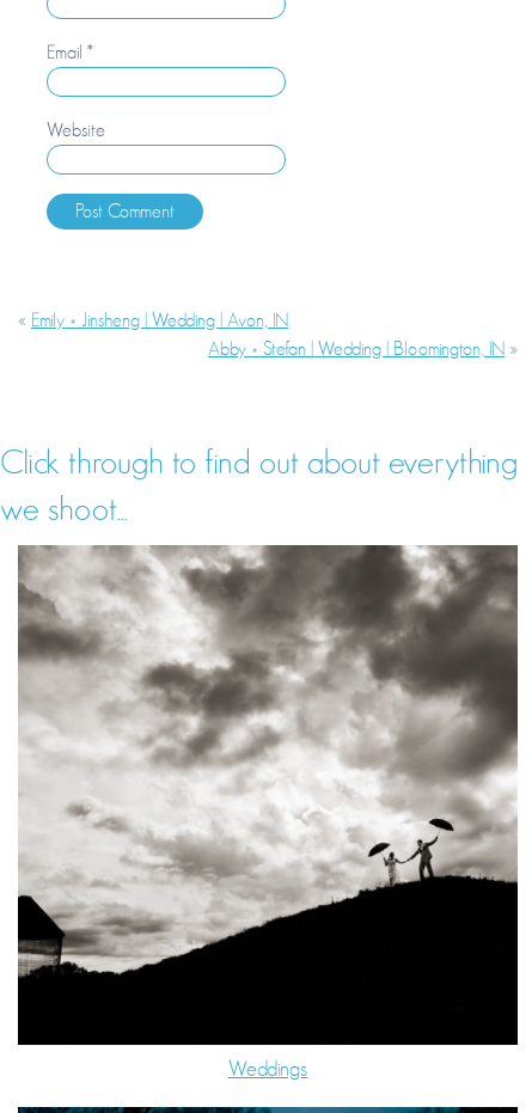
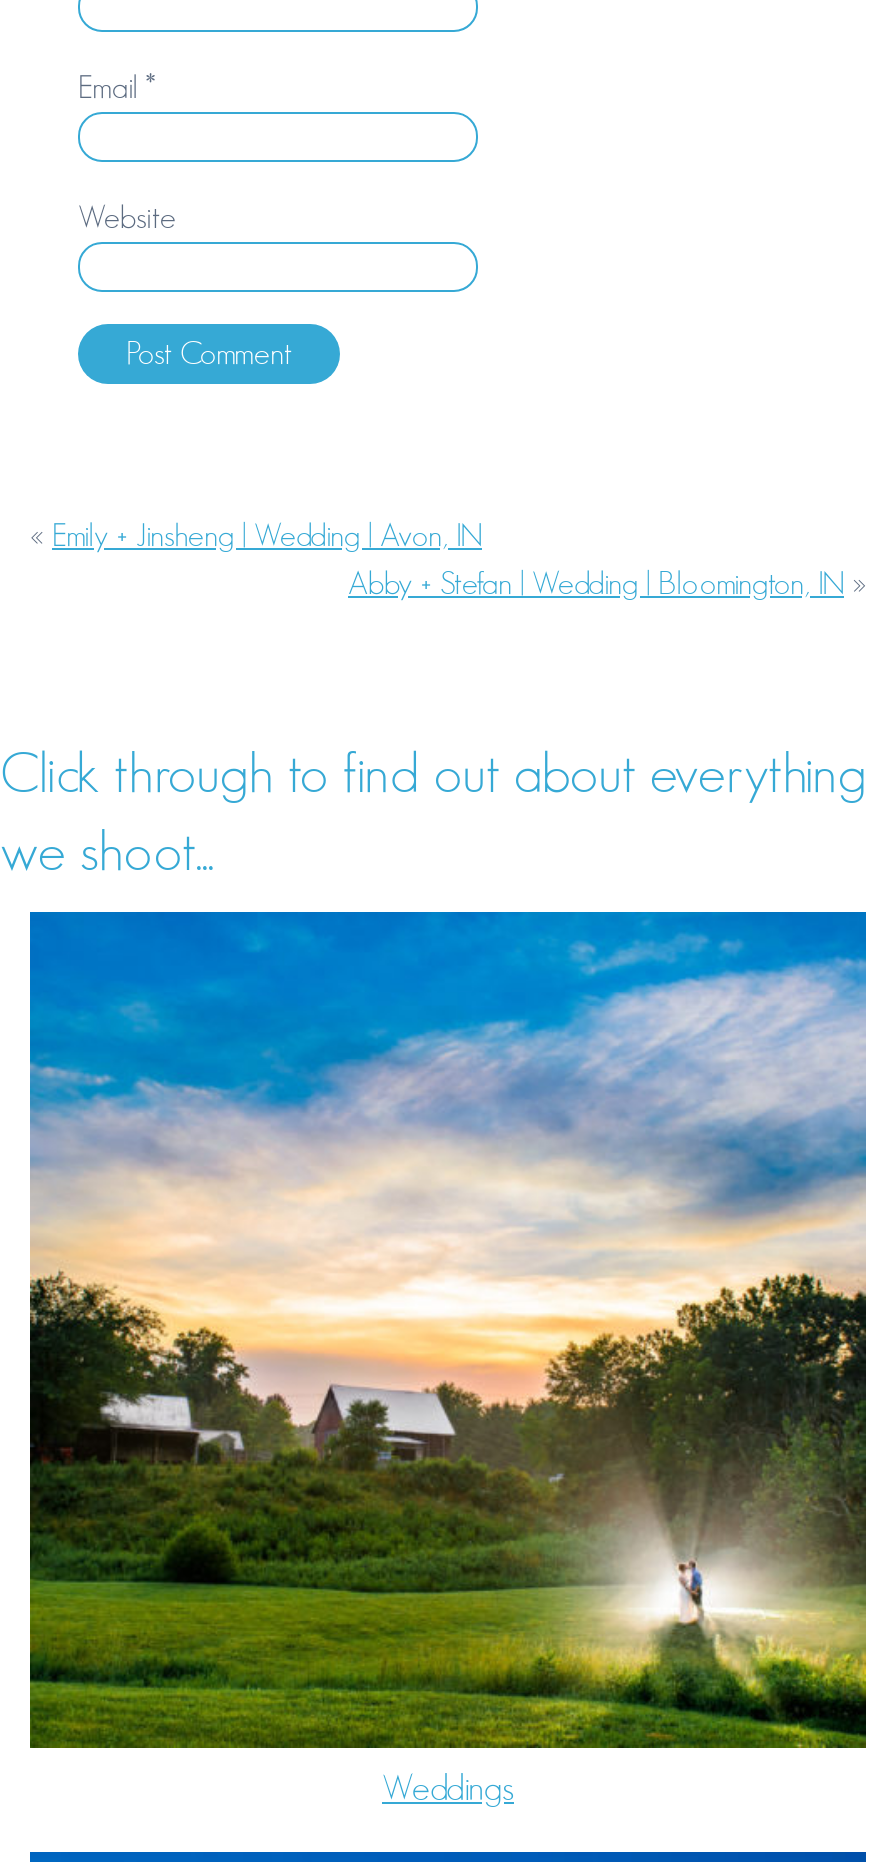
[17,544,519,1046] [image] -> [28,910,868,1750] [image]

